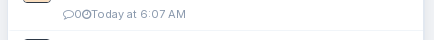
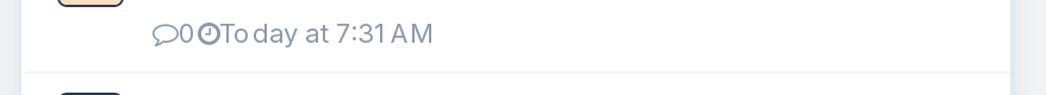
[74,7,186,21] 0 Today at 6:07 AM -> [179,17,434,50] 0 Today at 7:31 AM

